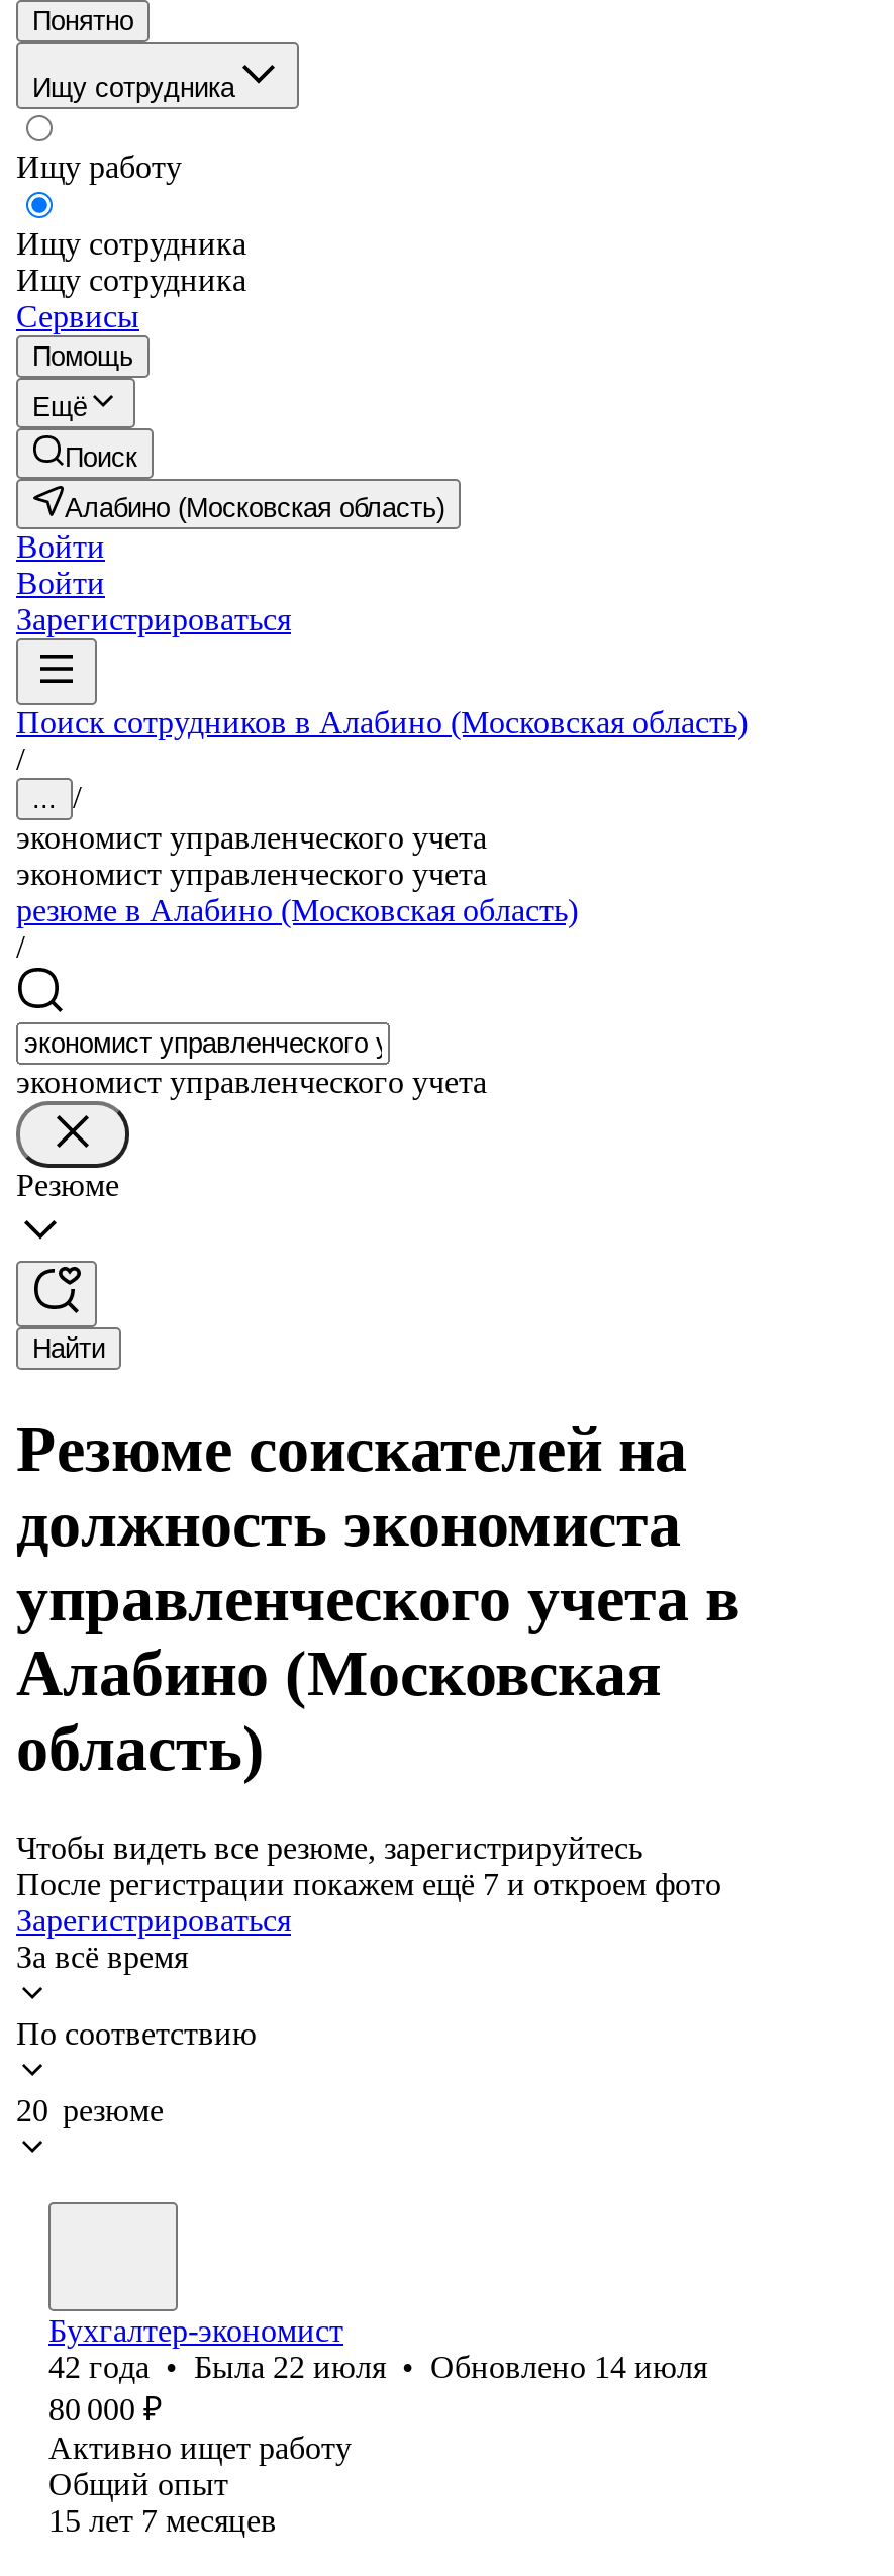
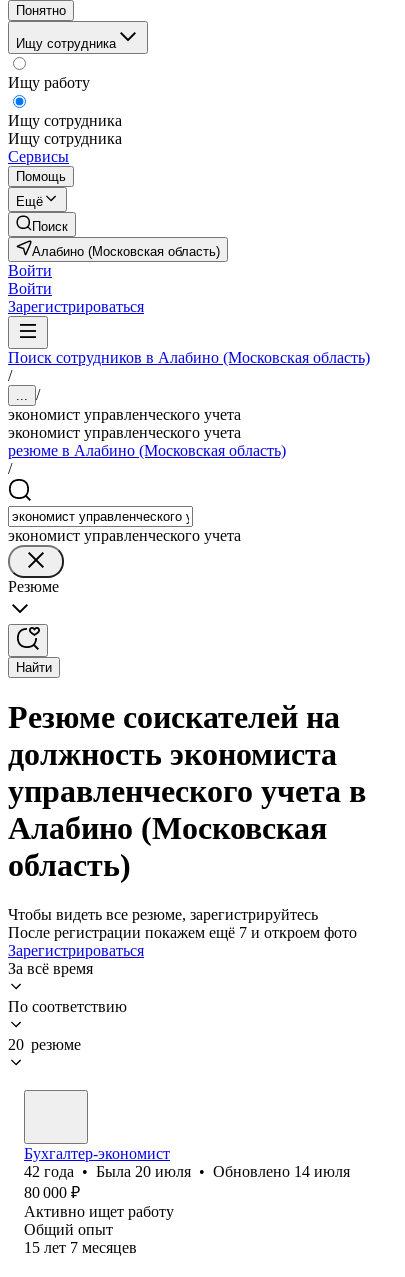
[48,2350,707,2384] 42 года • Была 22 июля • Обновлено 14 июля -> [24,1163,350,1180] 42 года • Была 20 июля • Обновлено 14 июля

